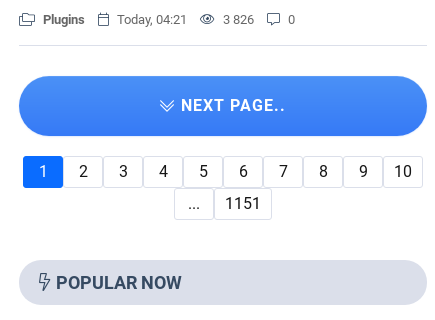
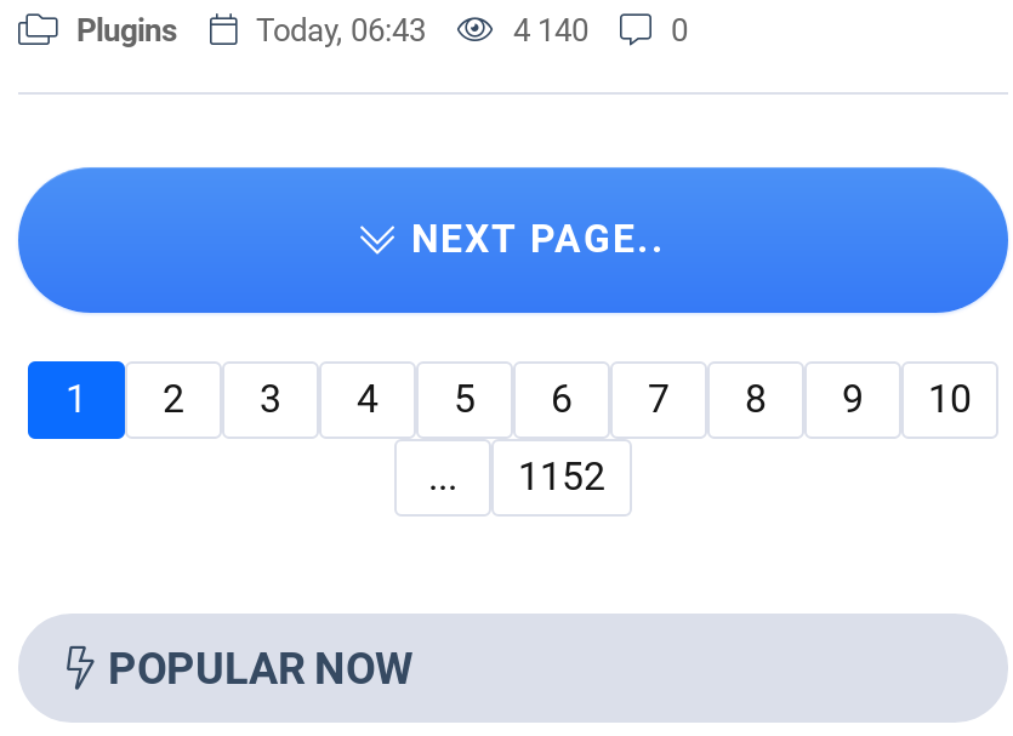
[117,12,187,27] Today, 04:21 -> [256,12,426,49] Today, 06:43
[223,12,254,27] 3 826 -> [513,12,588,49] 4 140
[225,194,261,213] 1151 -> [518,453,605,500] 1152

